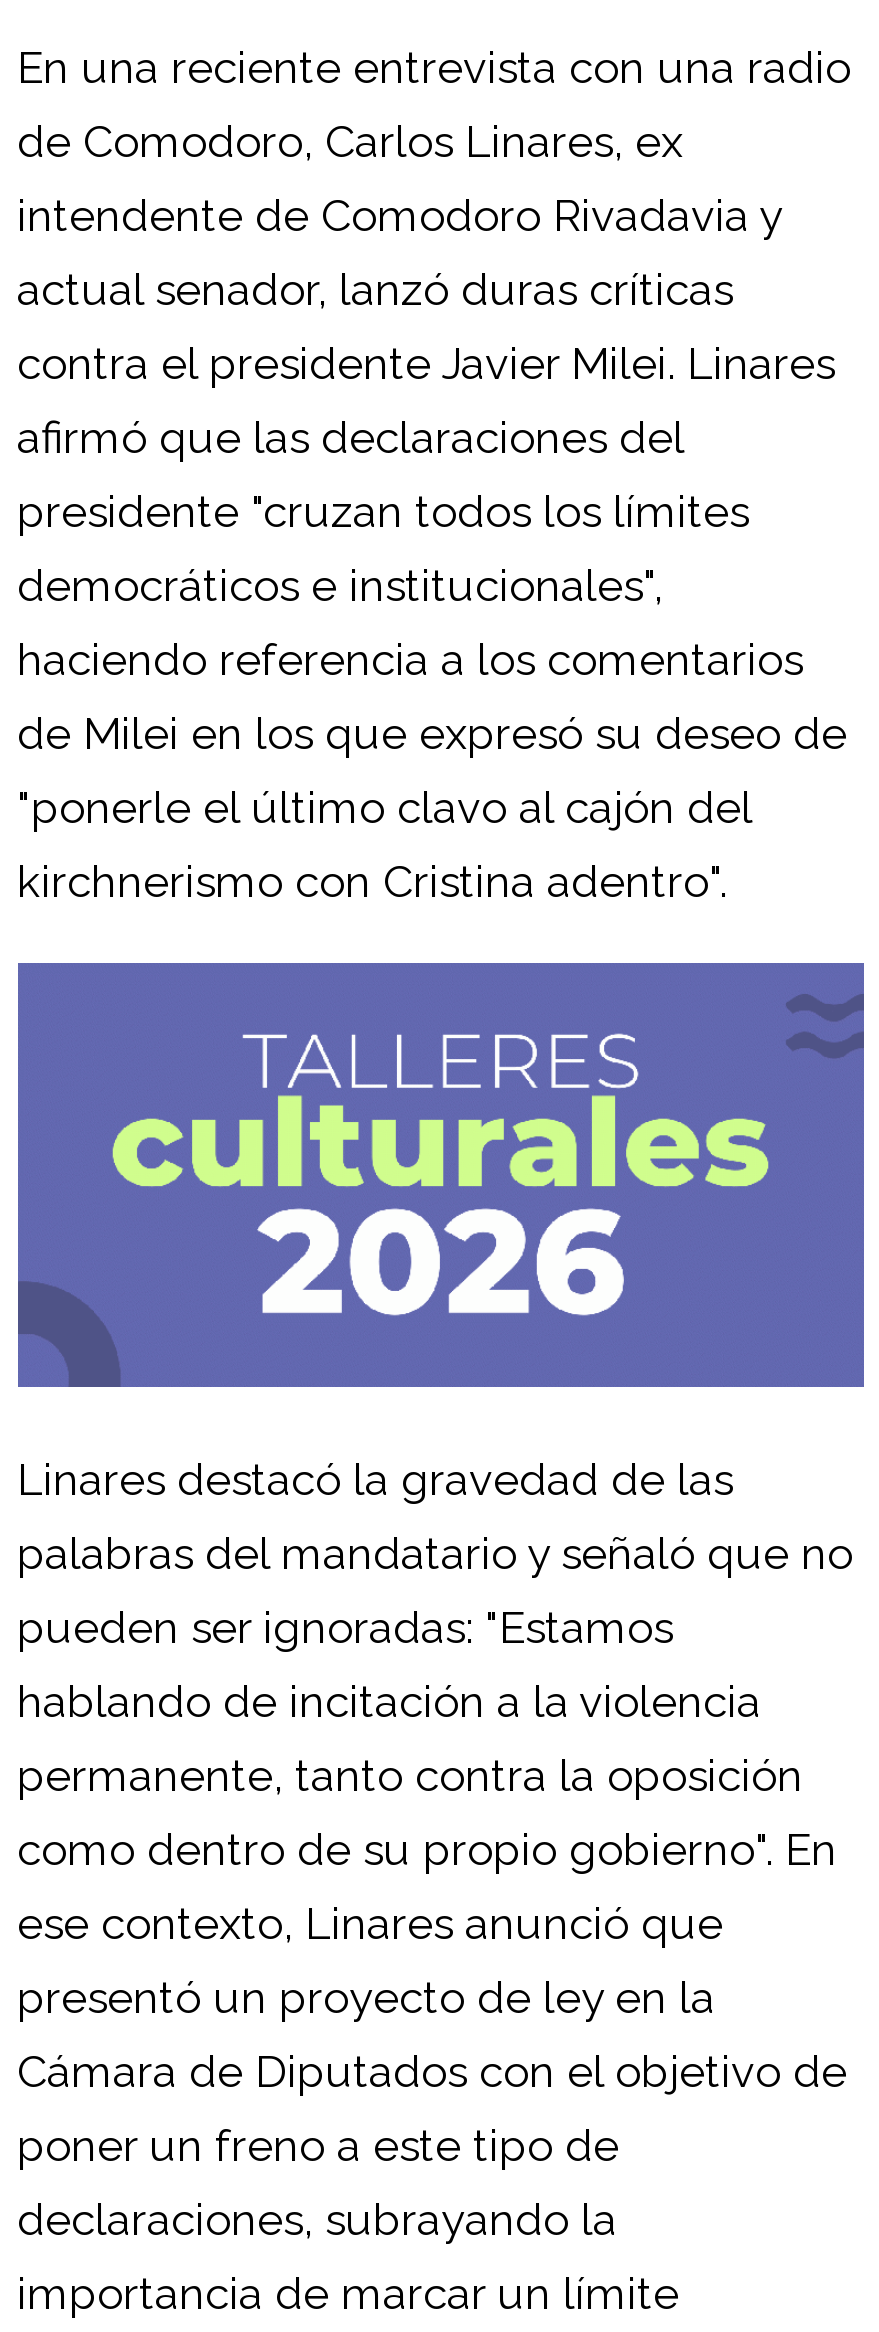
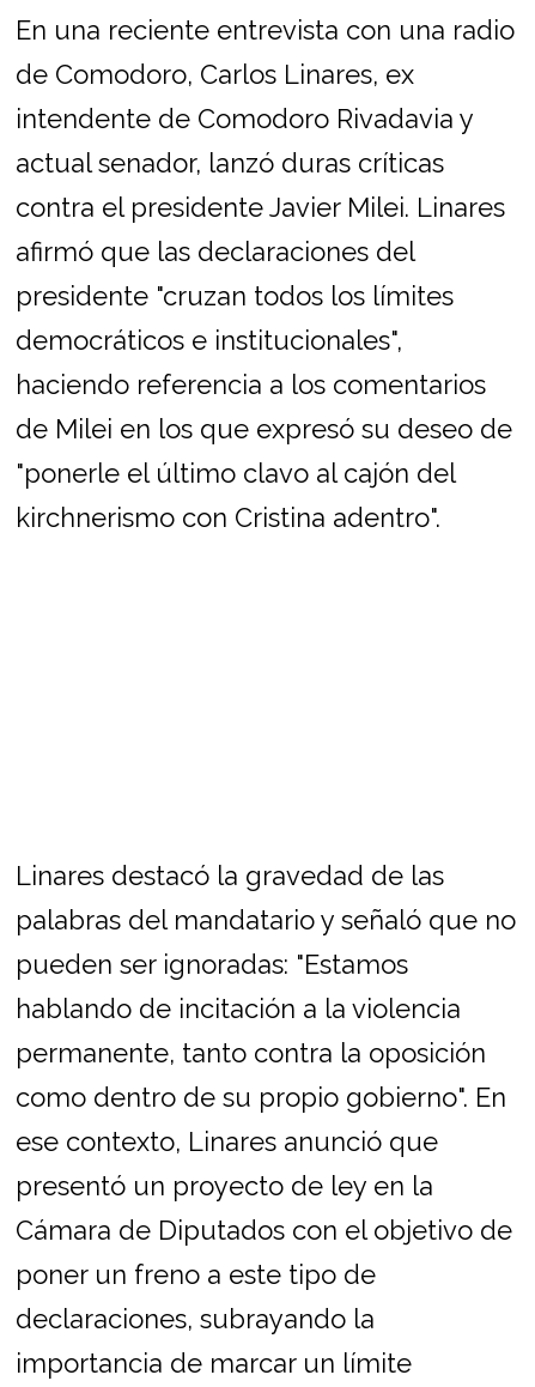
[16,961,866,1389] [image] -> none

